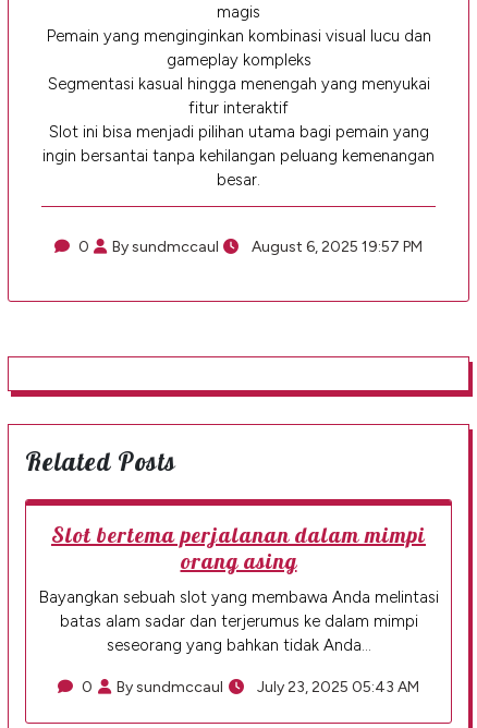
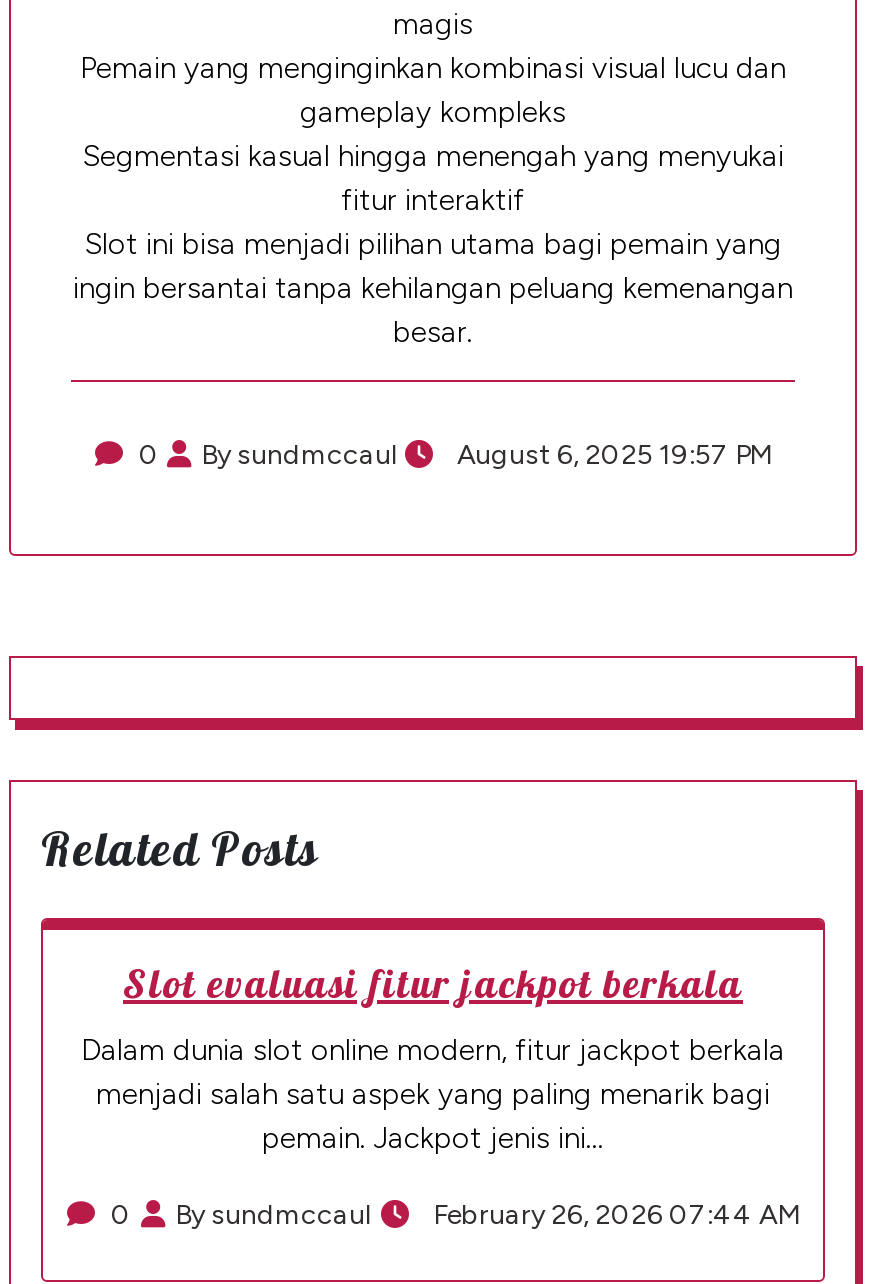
[51,521,426,575] Slot bertema perjalanan dalam mimpi | orang asing -> [123,957,743,1007] Slot evaluasi fitur jackpot berkala
[39,588,438,656] Bayangkan sebuah slot yang membawa Anda melintasi | batas alam sadar dan terjerumus ke dalam mimpi | seseorang yang bahkan tidak Anda… -> [81,1031,785,1155] Dalam dunia slot online modern, fitur jackpot berkala | menjadi salah satu aspek yang paling menarik bagi | pemain. Jackpot jenis ini…
[254,678,419,697] July 23, 2025 05:43 AM -> [427,1197,799,1231] February 26, 2026 07:44 AM

